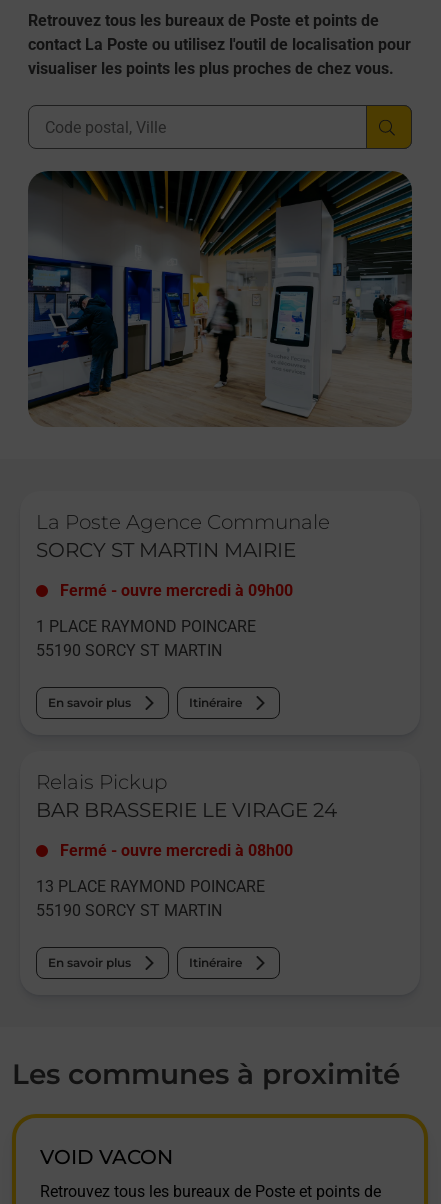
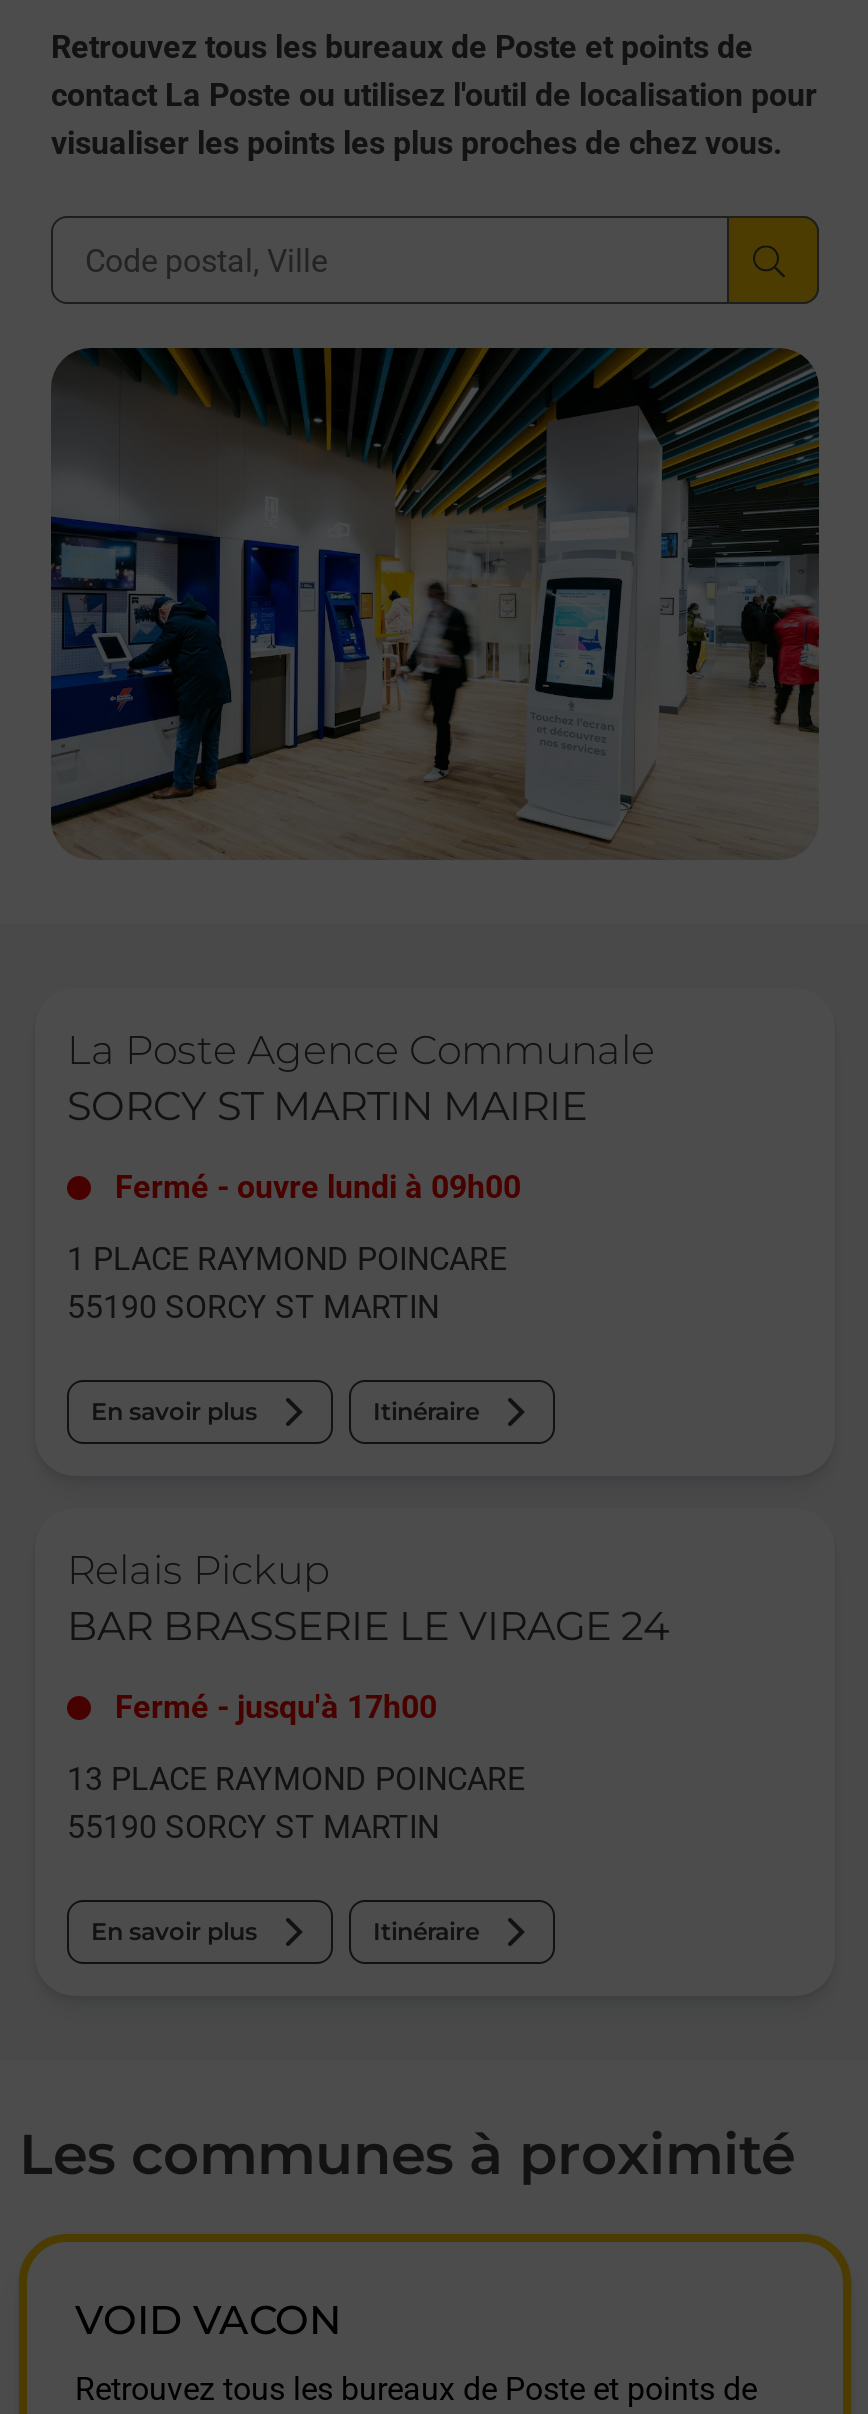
[60,581,293,600] Fermé - ouvre mercredi à 09h00 -> [115,1168,521,1206] Fermé - ouvre lundi à 09h00
[60,841,293,860] Fermé - ouvre mercredi à 08h00 -> [115,1688,437,1726] Fermé - jusqu'à 17h00

